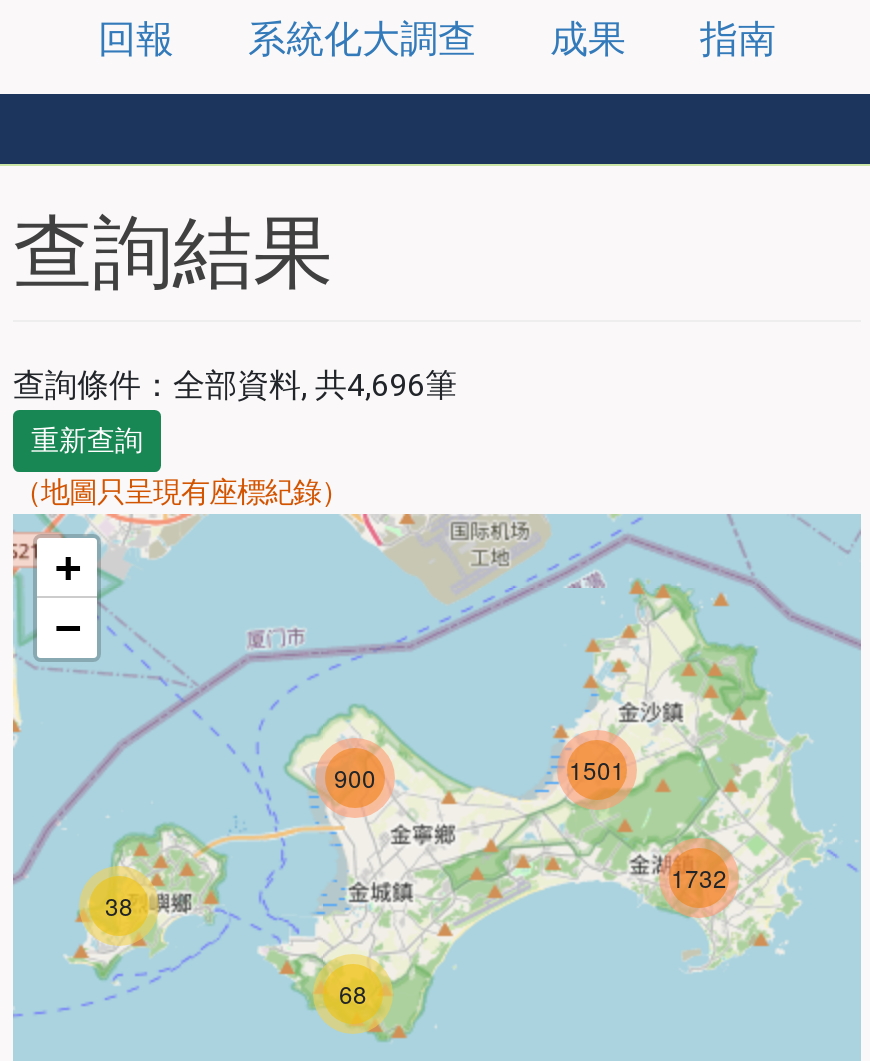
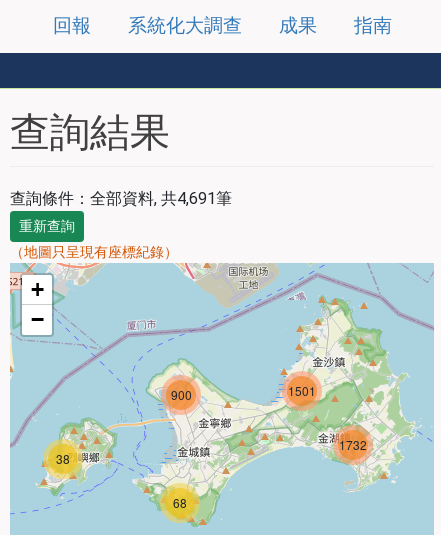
[13,367,457,405] 查詢條件：全部資料, 共4,696筆 -> [10,189,232,208] 查詢條件：全部資料, 共4,691筆

